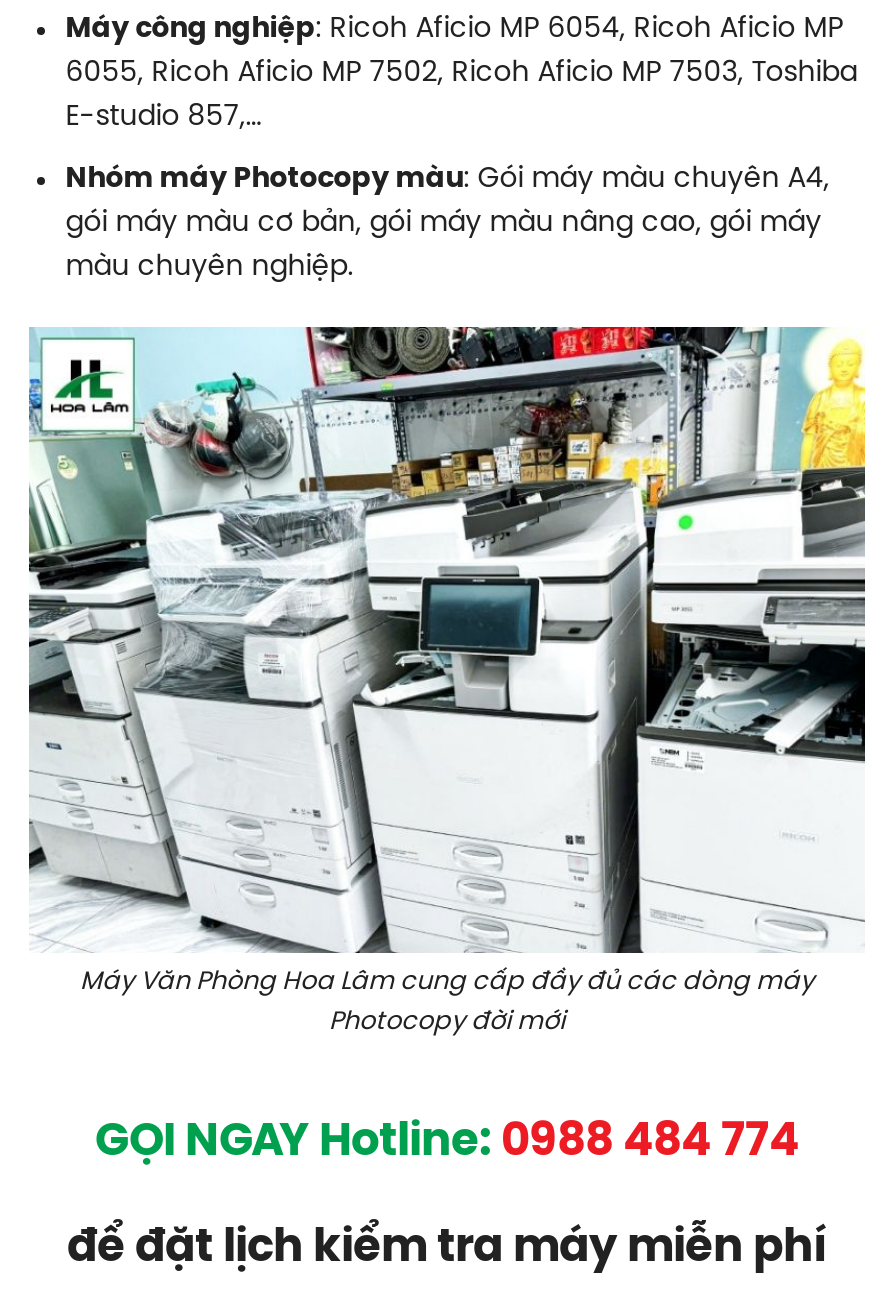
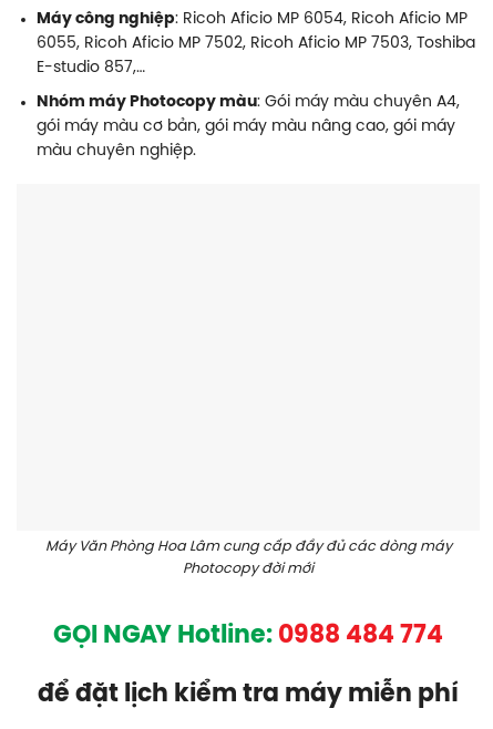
[27,325,867,955] [image] -> none

